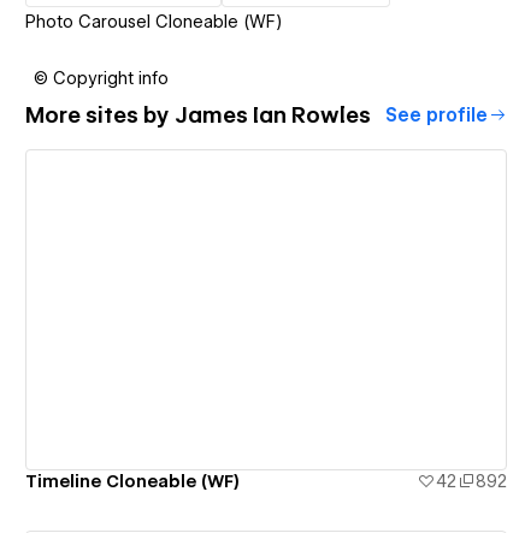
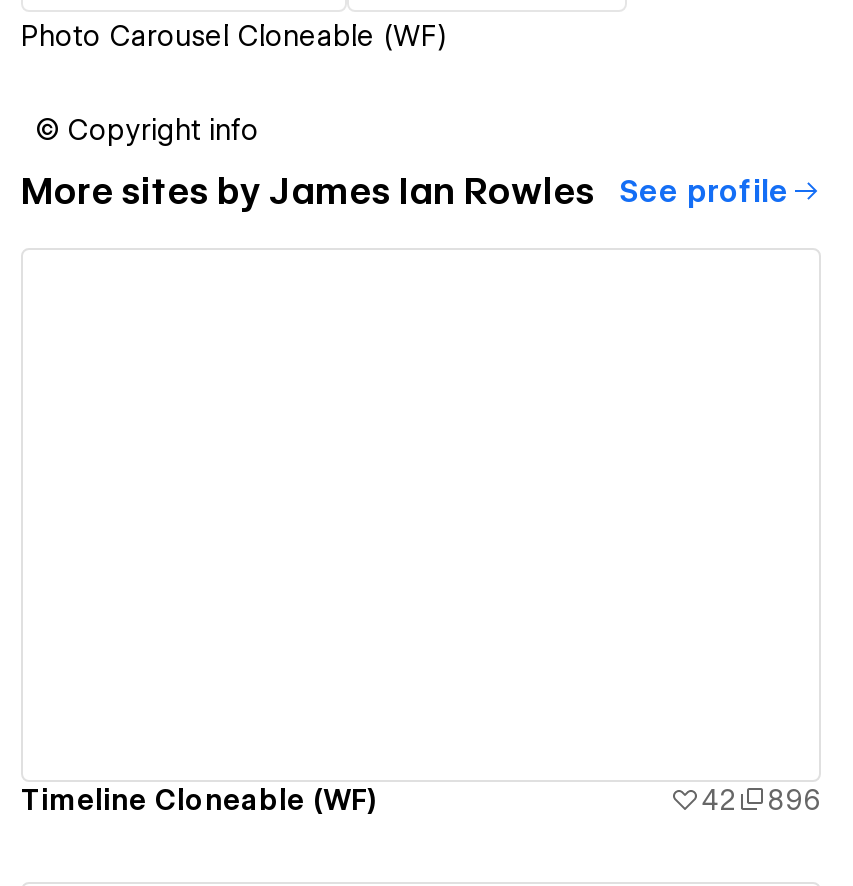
[436,471,507,491] 42 892 -> [701,784,821,816] 42 896

